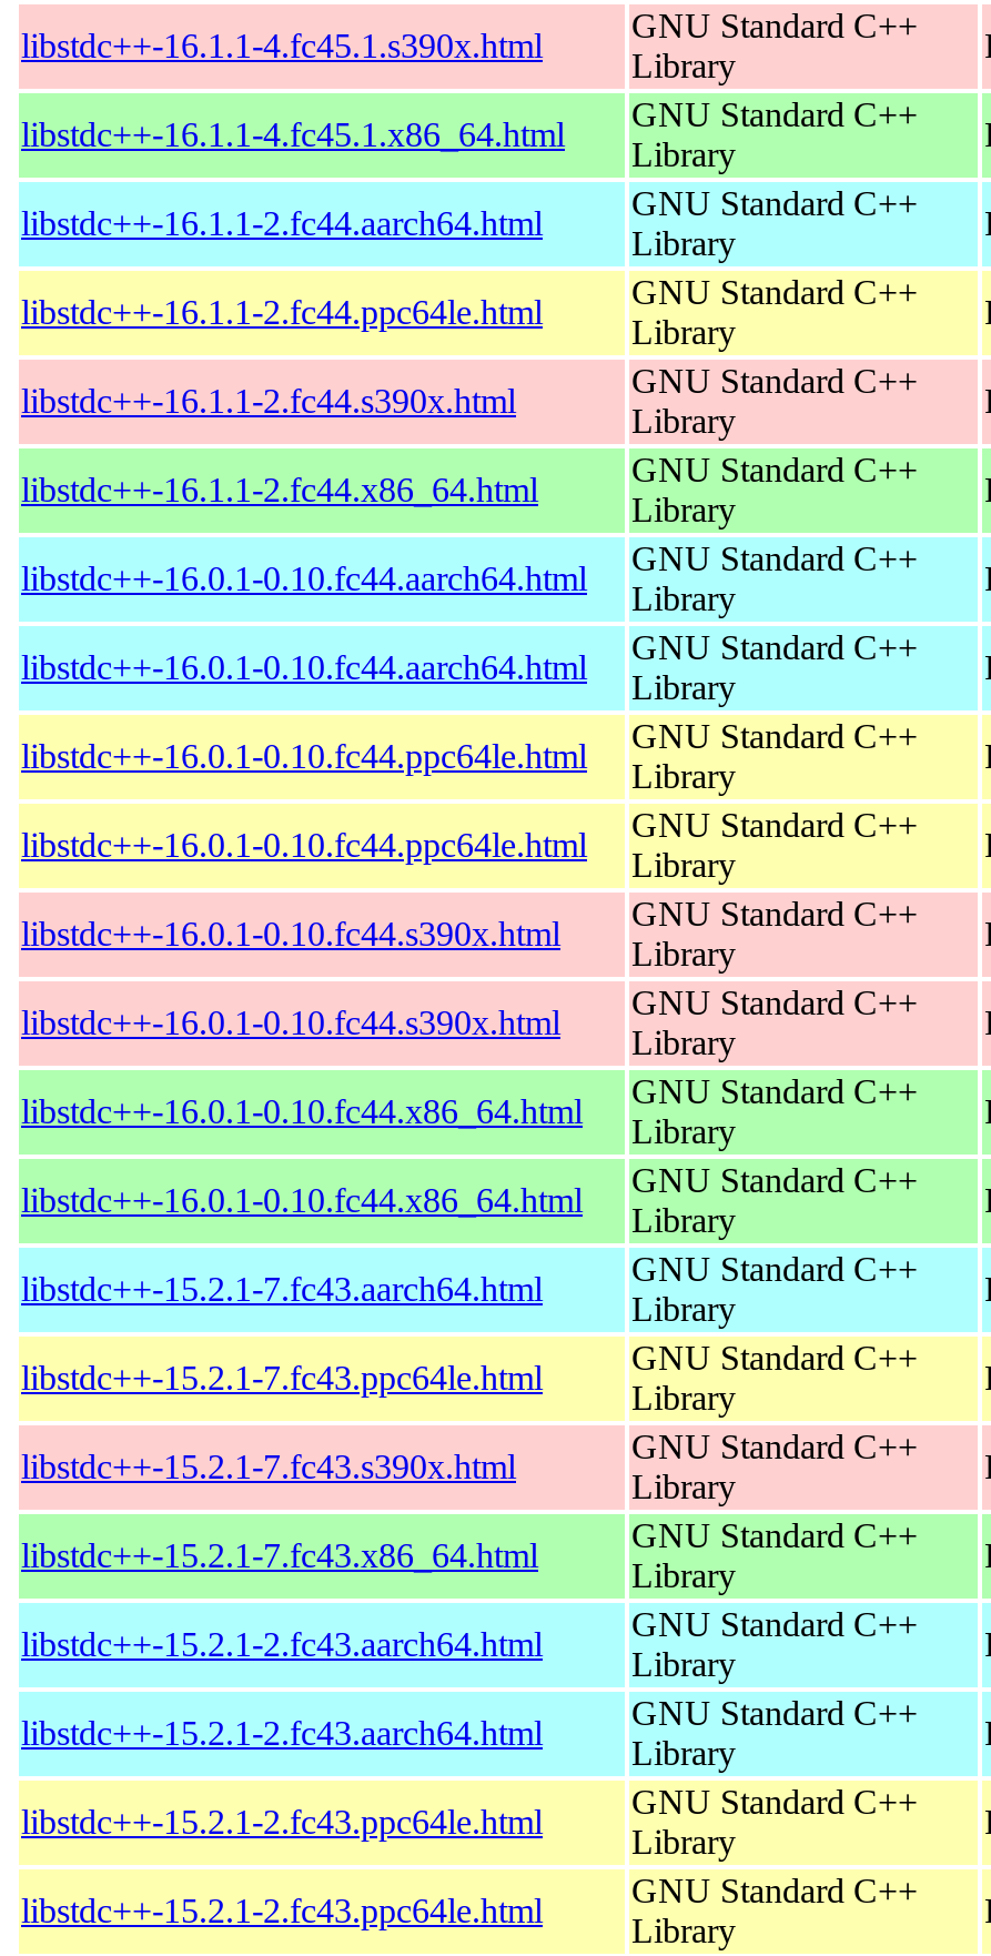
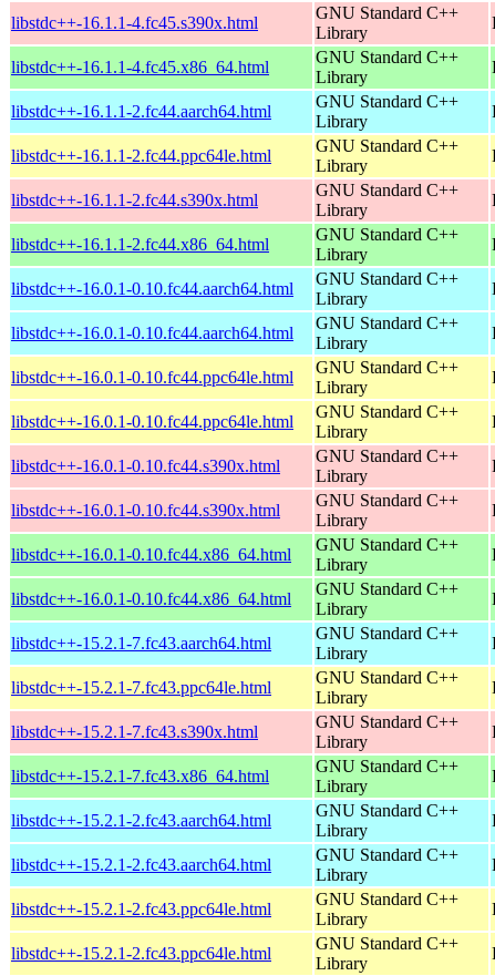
[21,26,543,63] libstdc++-16.1.1-4.fc45.1.s390x.html -> [11,13,258,32] libstdc++-16.1.1-4.fc45.s390x.html
[21,115,565,152] libstdc++-16.1.1-4.fc45.1.x86_64.html -> [11,57,269,76] libstdc++-16.1.1-4.fc45.x86_64.html

